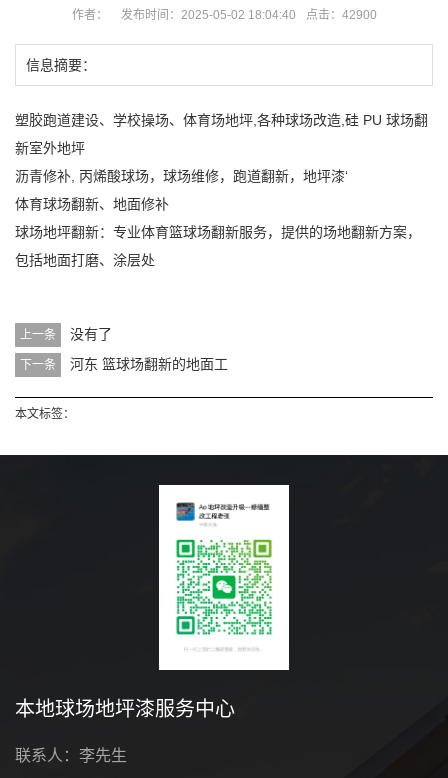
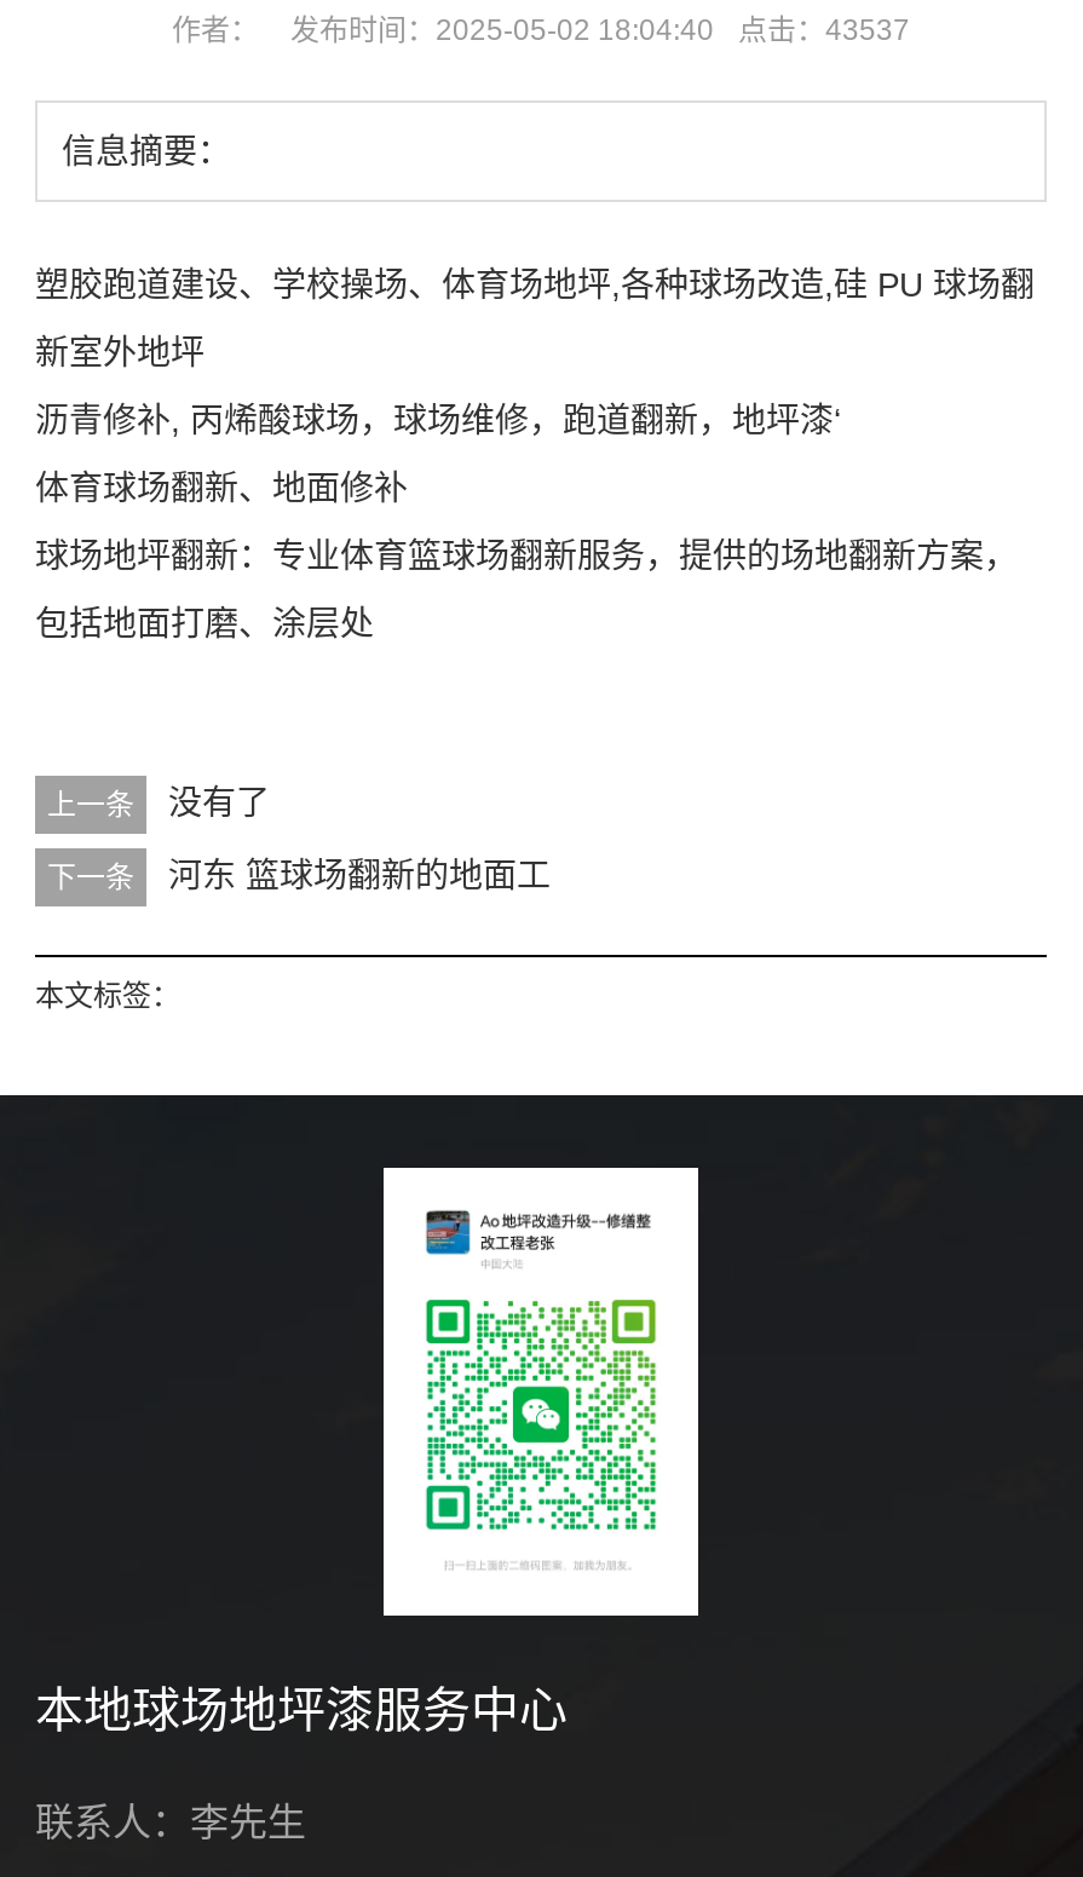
[71,8,376,22] 作者： 发布时间：2025-05-02 18:04:40 点击：42900 -> [172,13,910,47] 作者： 发布时间：2025-05-02 18:04:40 点击：43537

